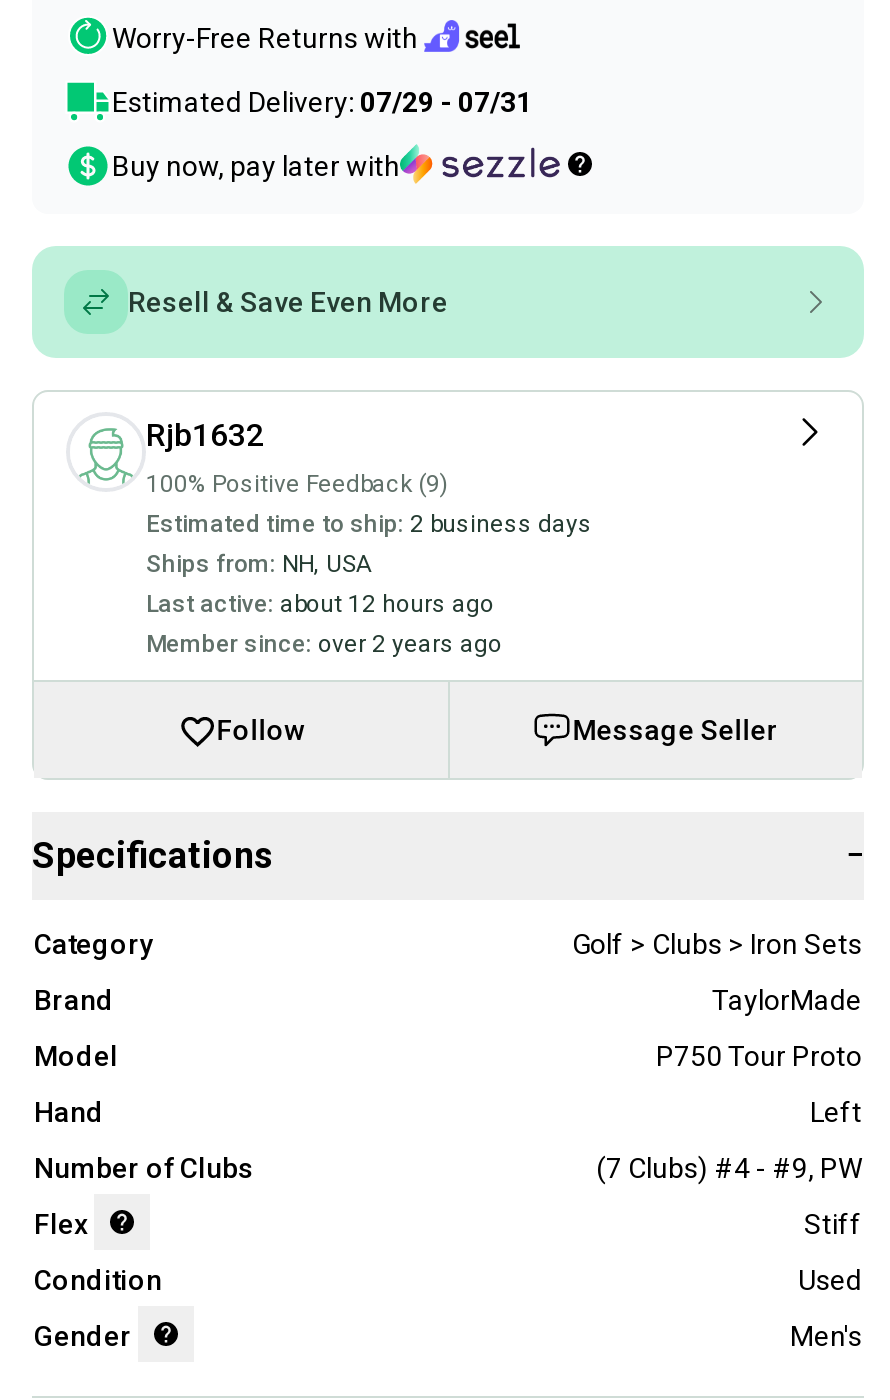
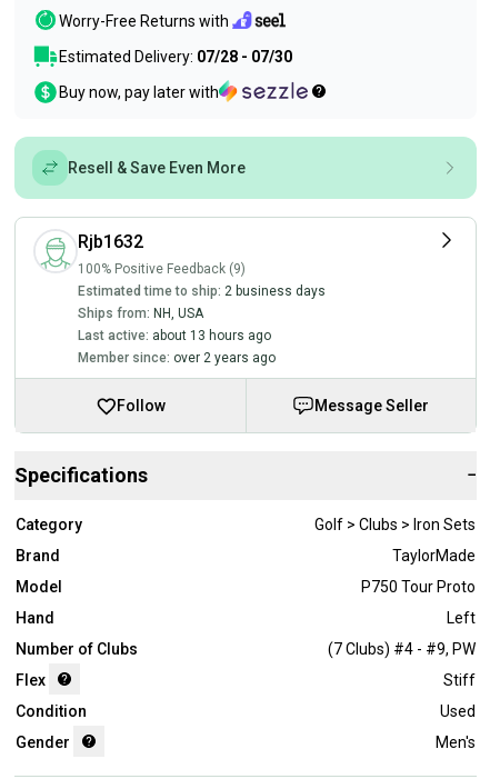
[112,87,532,119] Estimated Delivery: 07/29 - 07/31 -> [59,48,292,66] Estimated Delivery: 07/28 - 07/30
[146,591,494,619] Last active: about 12 hours ago -> [78,328,271,344] Last active: about 13 hours ago

